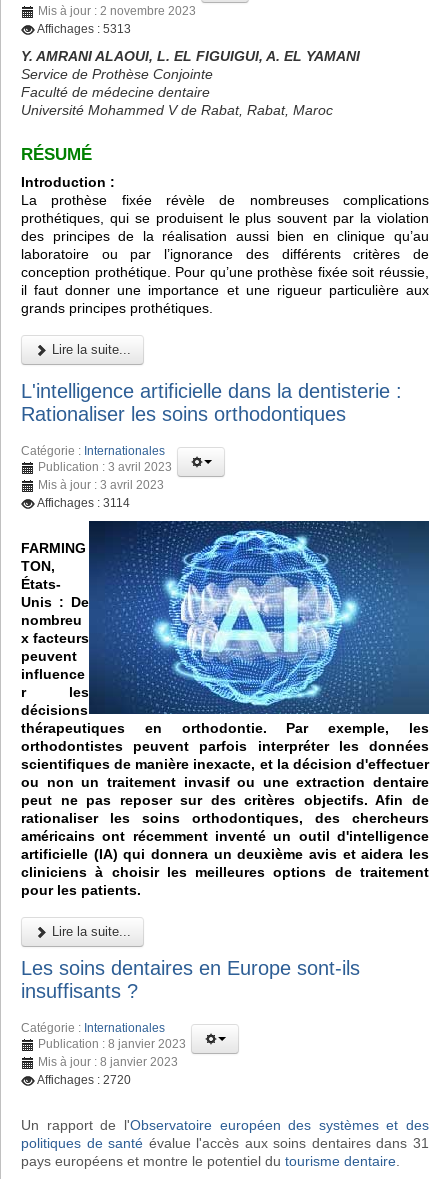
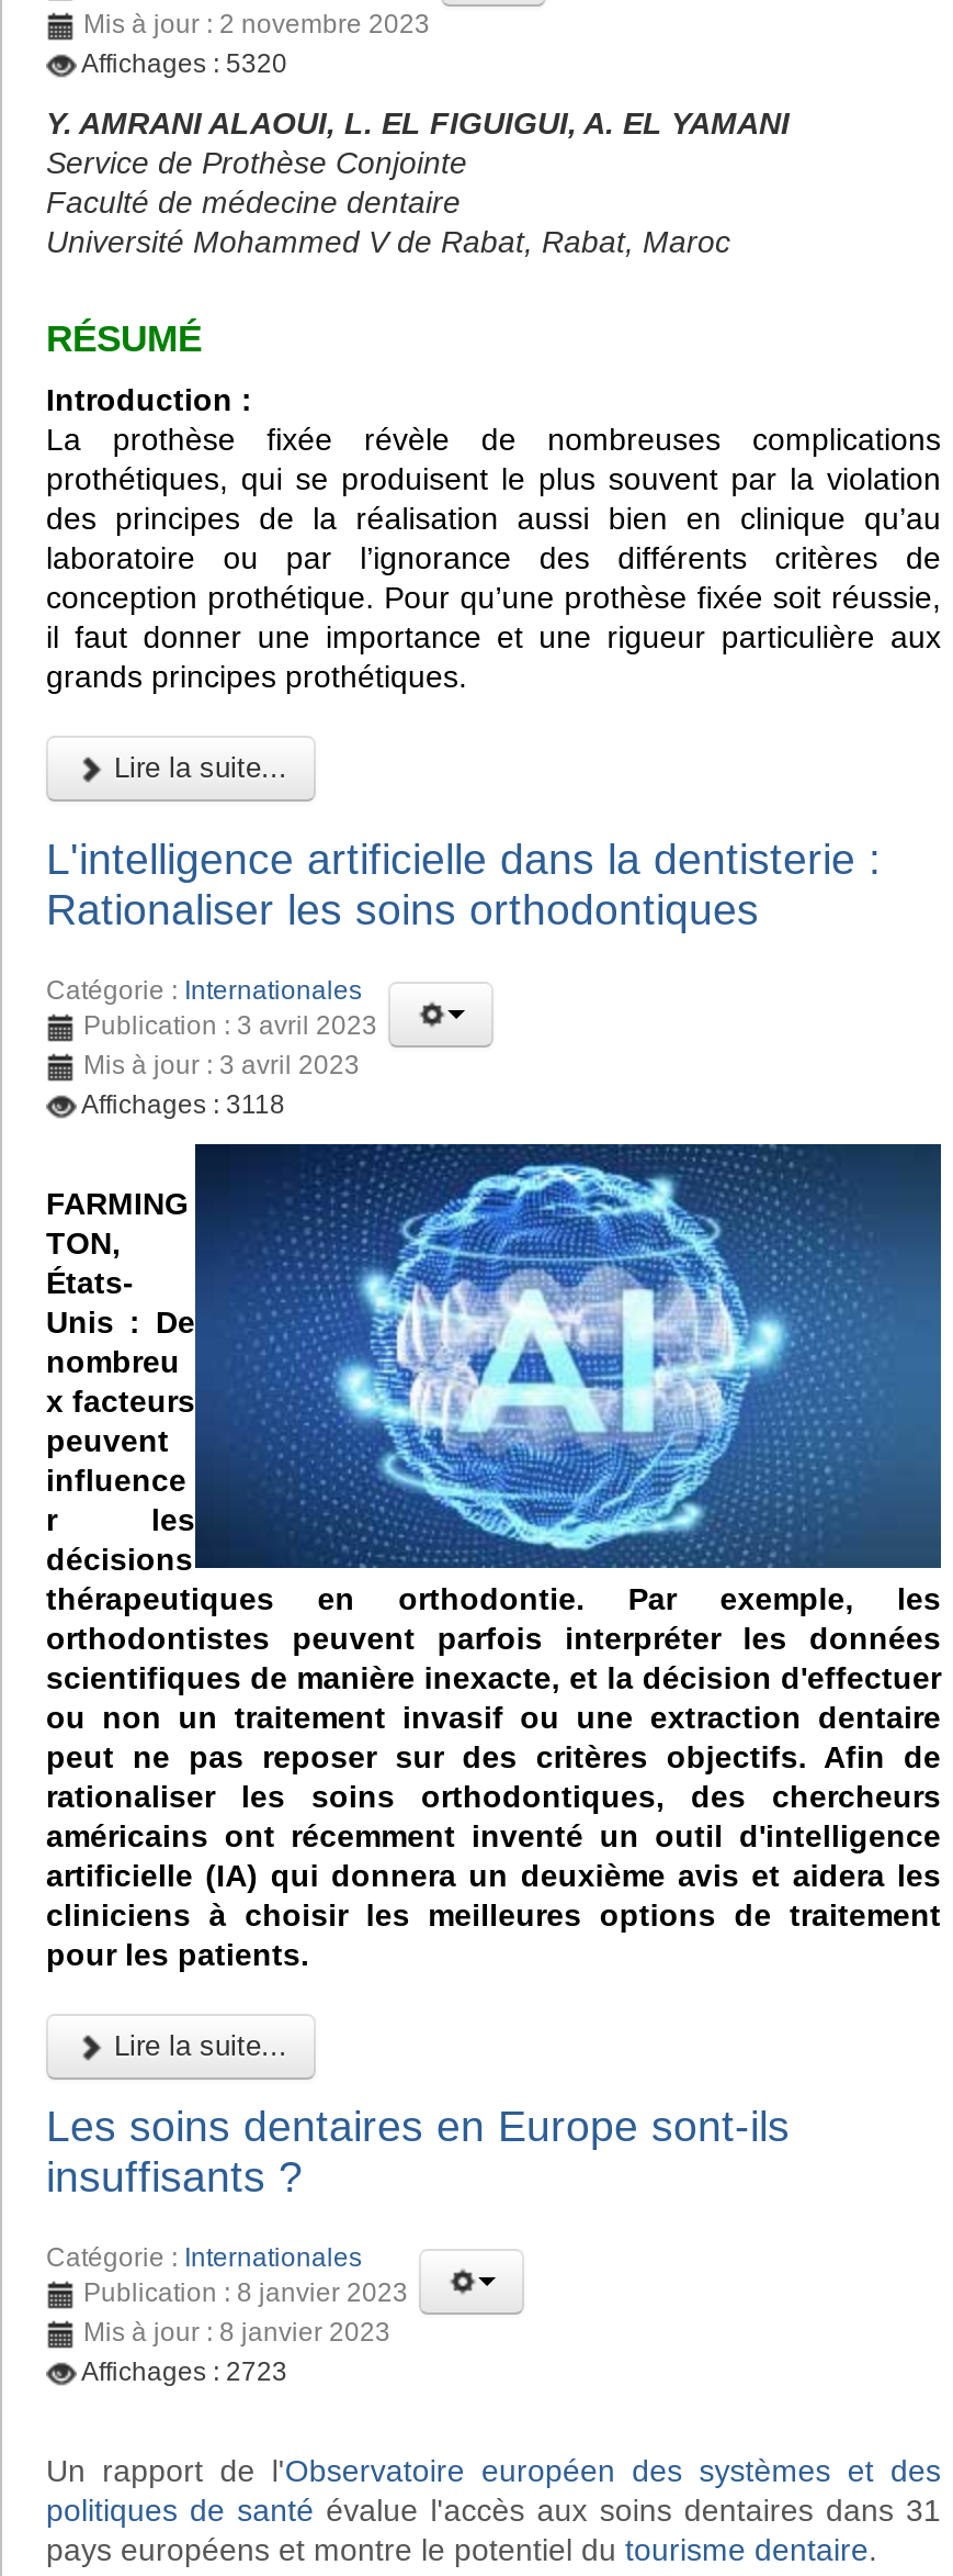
[37,22,131,36] Affichages : 5313 -> [81,47,287,78] Affichages : 5320
[37,496,130,510] Affichages : 3114 -> [81,1089,285,1120] Affichages : 3118
[37,1073,131,1087] Affichages : 2720 -> [81,2356,287,2386] Affichages : 2723

